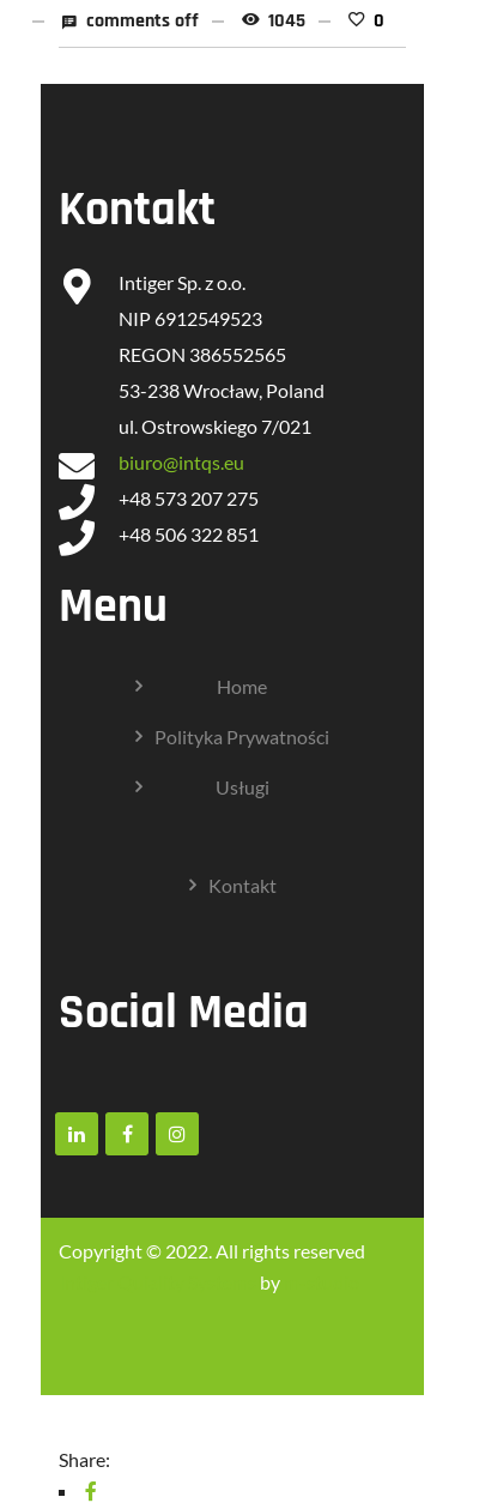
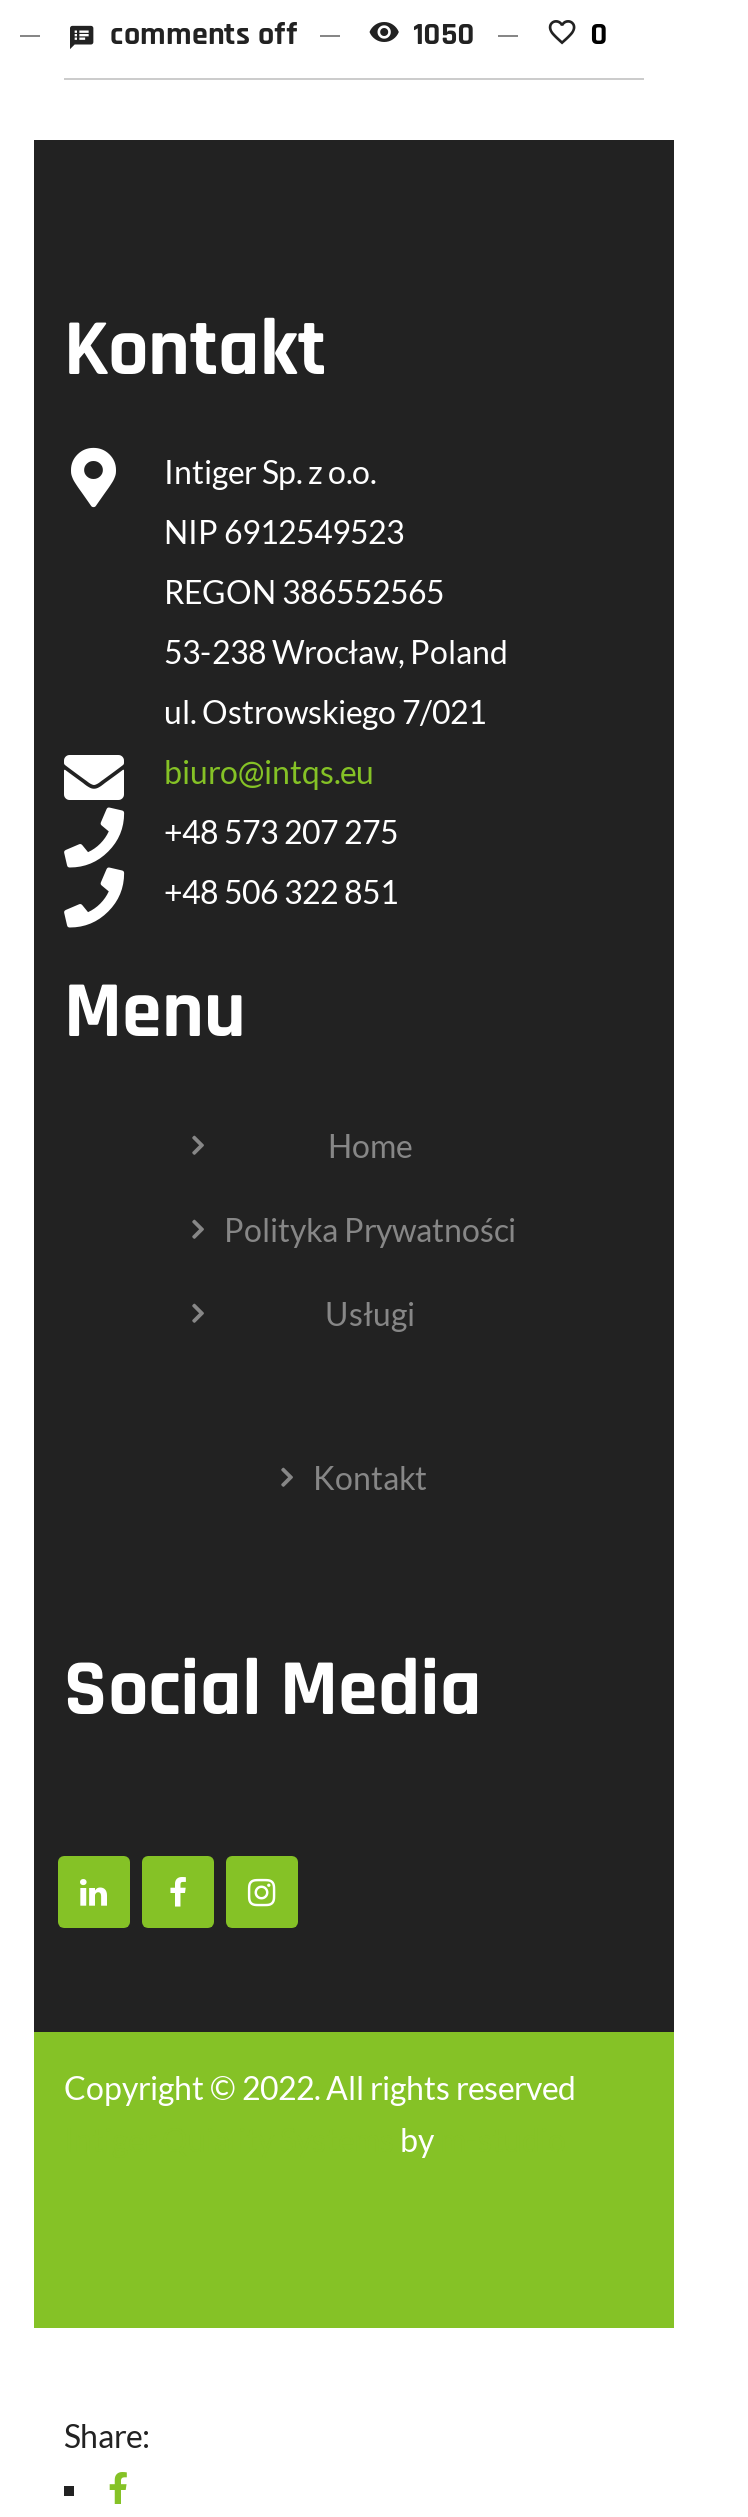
[263,9,305,34] 1045 -> [405,14,475,56] 1050

